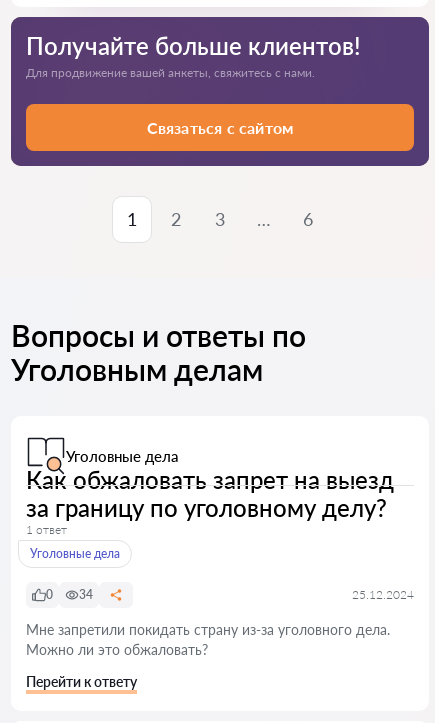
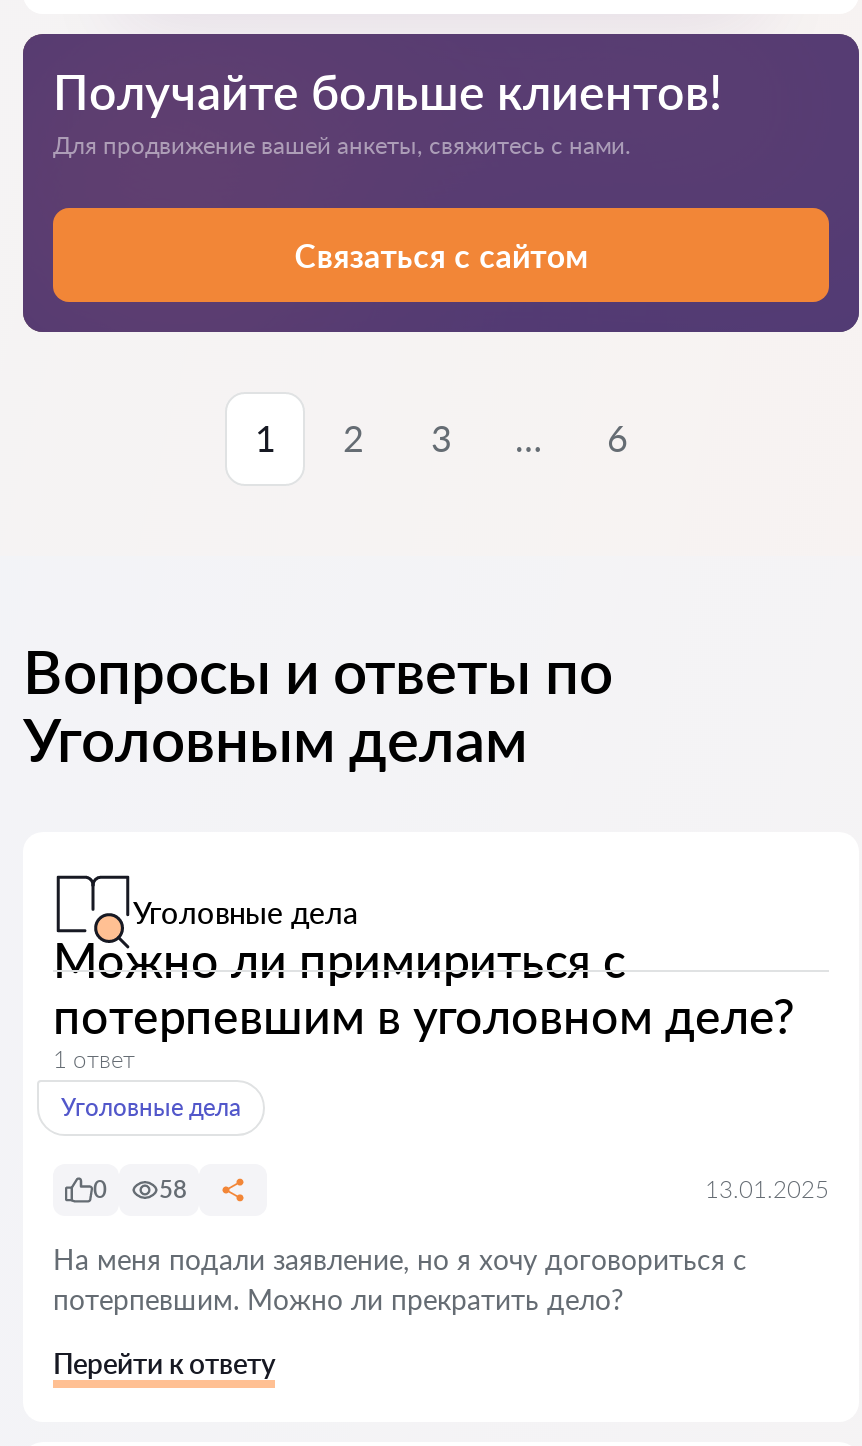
[26,465,394,522] Как обжаловать запрет на выезд | за границу по уголовному делу? -> [53,930,795,1044] Можно ли примириться с | потерпевшим в уголовном деле?
[79,587,414,602] 34 | 25.12.2024 -> [159,1174,829,1204] 58 | 13.01.2025
[26,621,390,658] Мне запретили покидать страну из-за уголовного дела. | Можно ли это обжаловать? -> [53,1242,747,1316] На меня подали заявление, но я хочу договориться с | потерпевшим. Можно ли прекратить дело?

